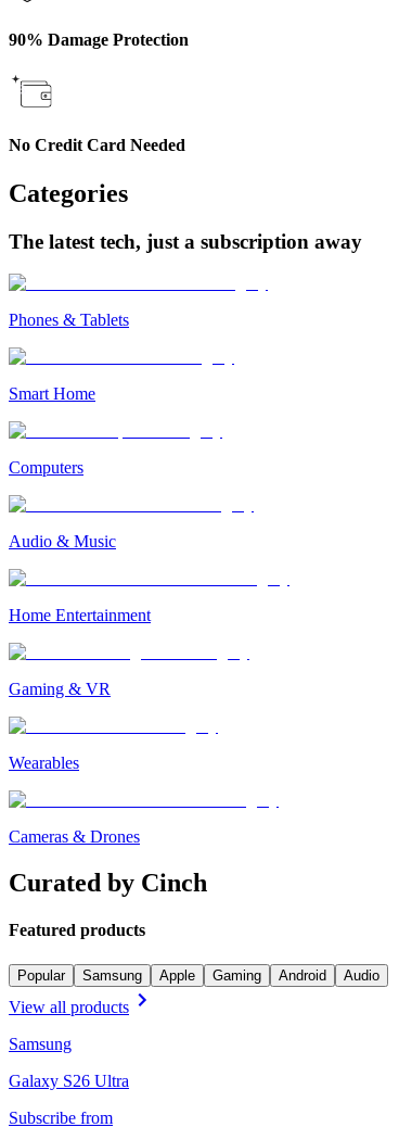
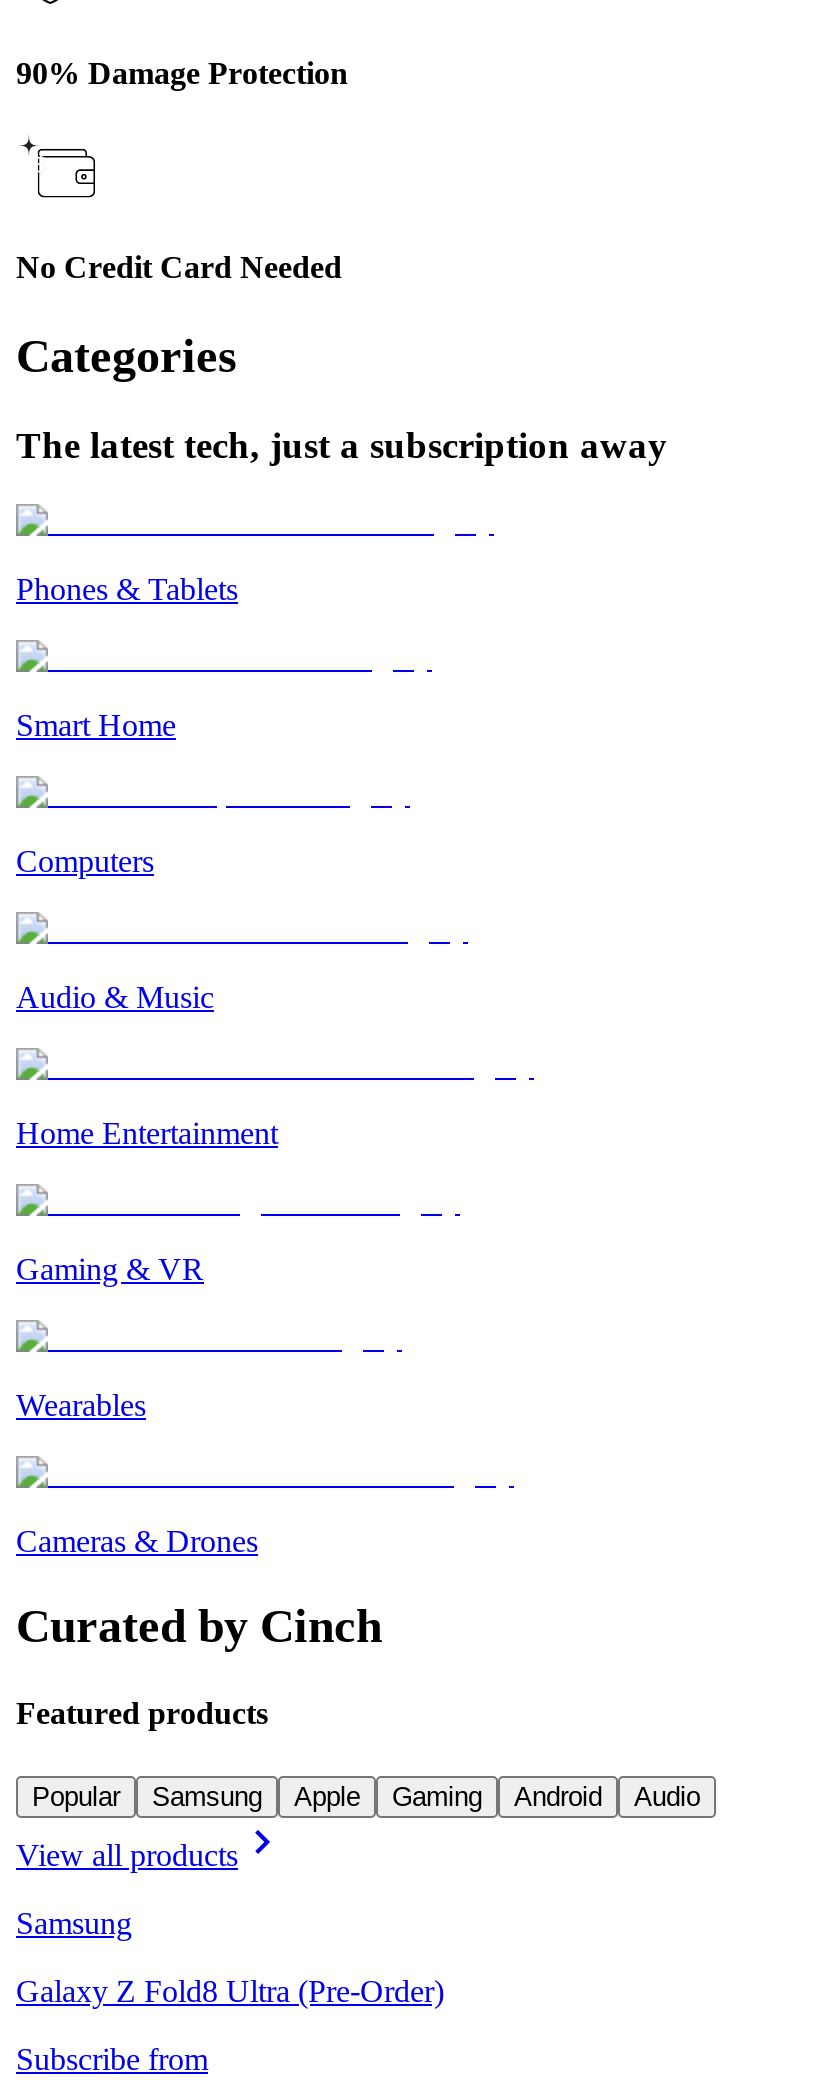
[9,1071,129,1090] Galaxy S26 Ultra -> [16,1973,444,2007] Galaxy Z Fold8 Ultra (Pre-Order)

